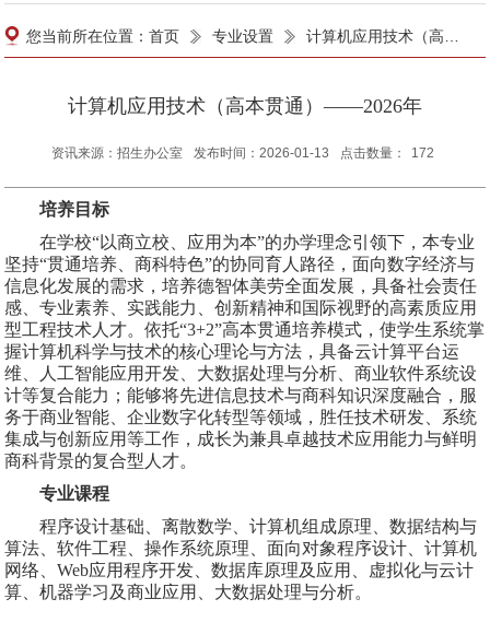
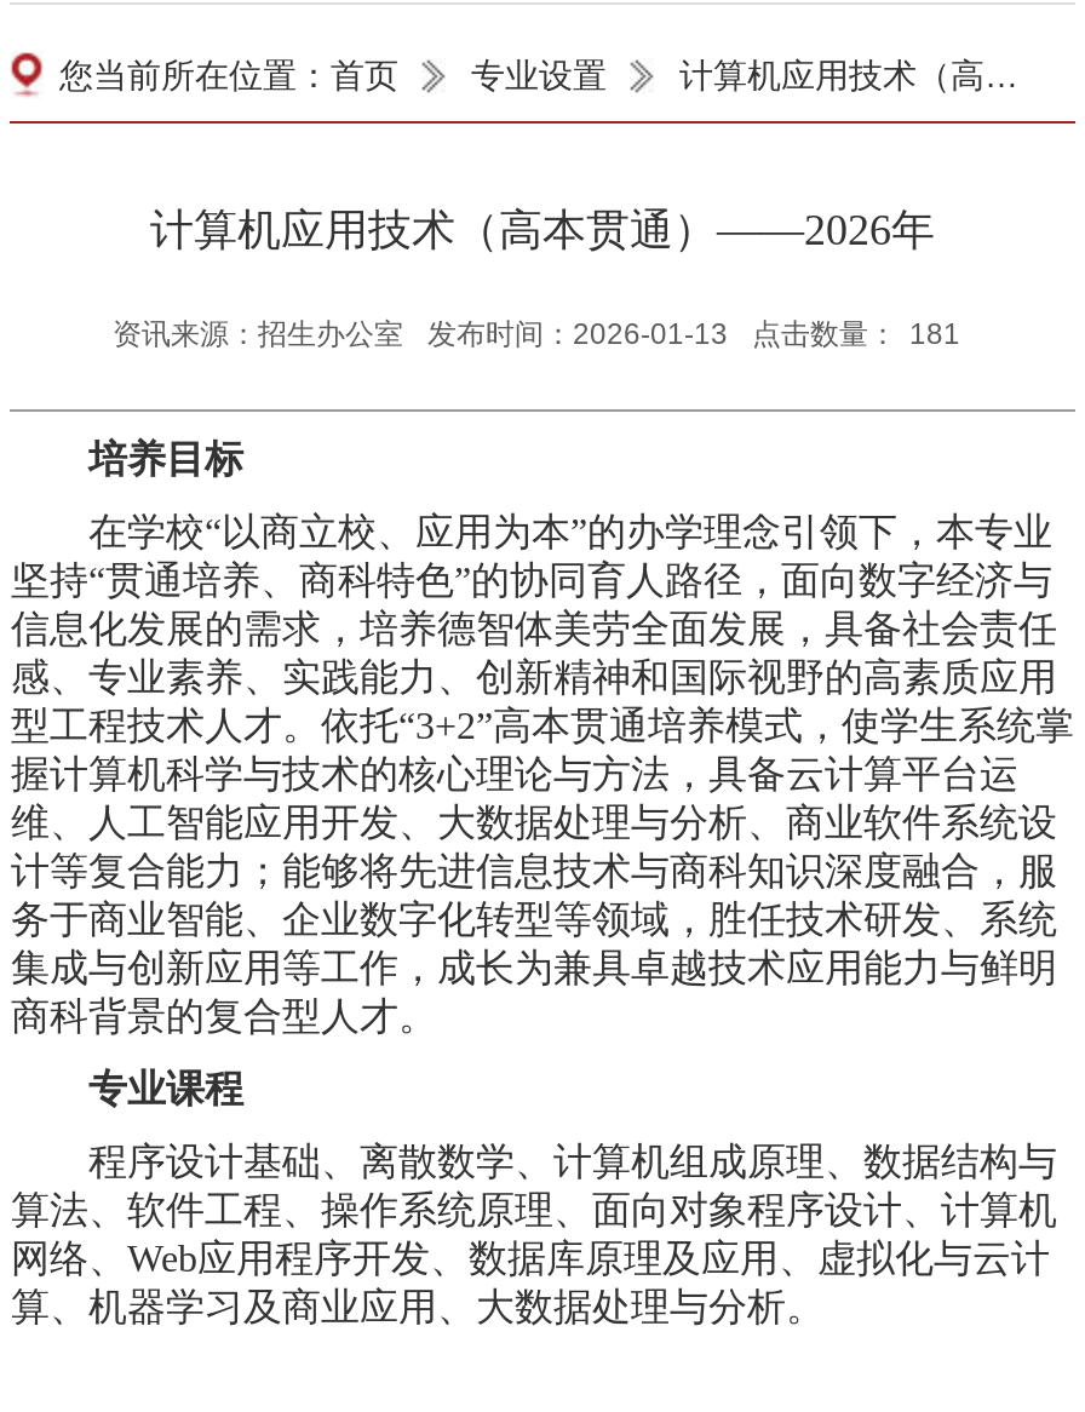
[51,146,434,161] 资讯来源：招生办公室 发布时间：2026-01-13 点击数量： 172 -> [113,318,960,352] 资讯来源：招生办公室 发布时间：2026-01-13 点击数量： 181

